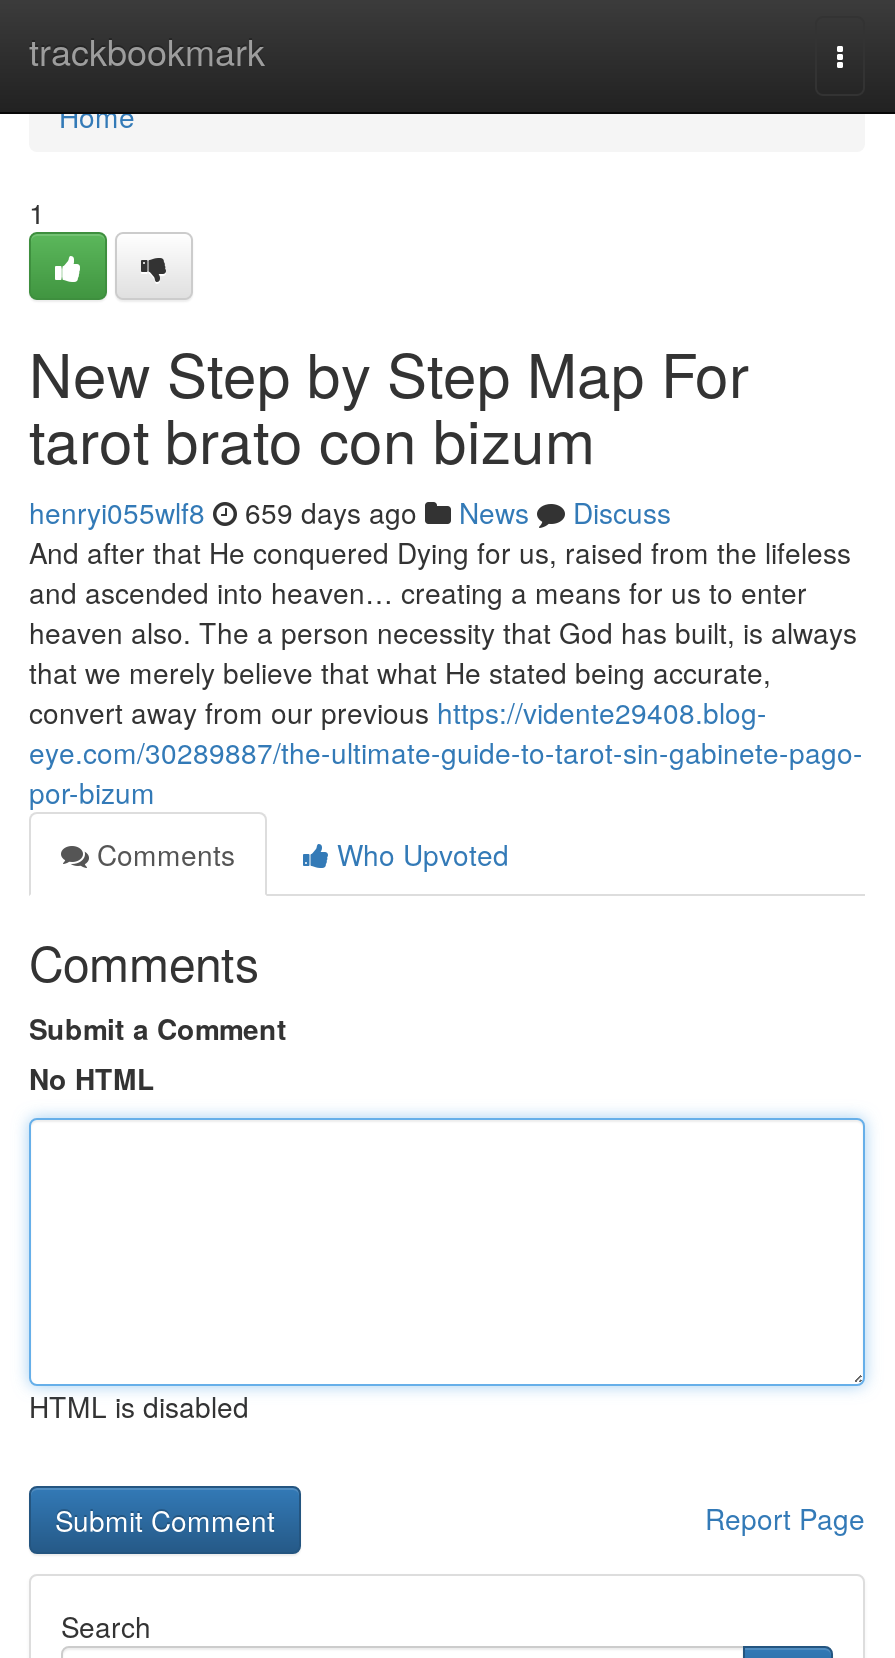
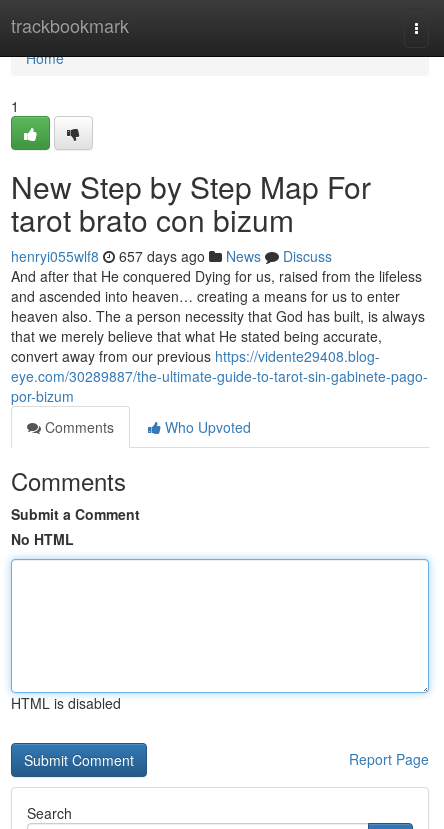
[29,492,671,532] henryi055wlf8 659 days ago News Discuss -> [11,246,332,266] henryi055wlf8 657 days ago News Discuss

